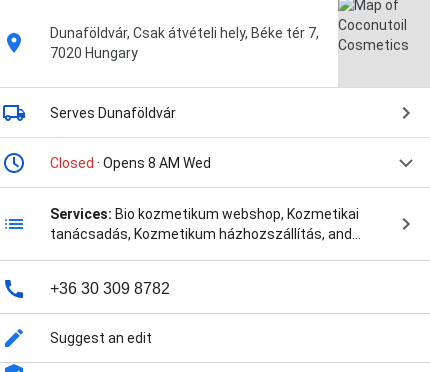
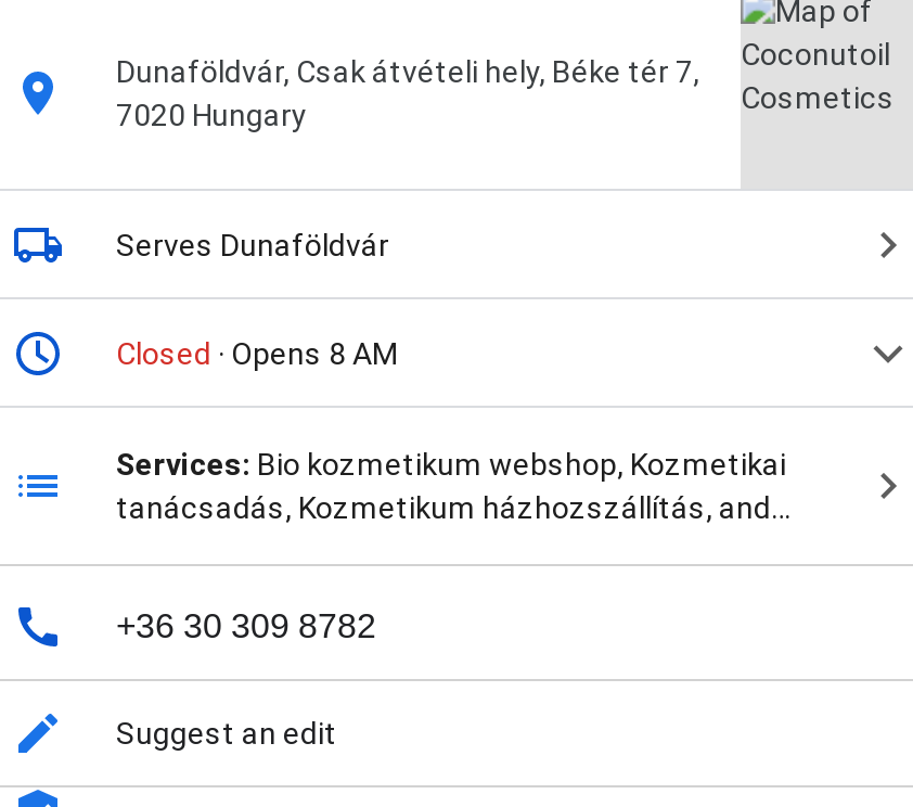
[50,155,211,171] Closed · Opens 8 AM Wed -> [116,337,398,371] Closed · Opens 8 AM

